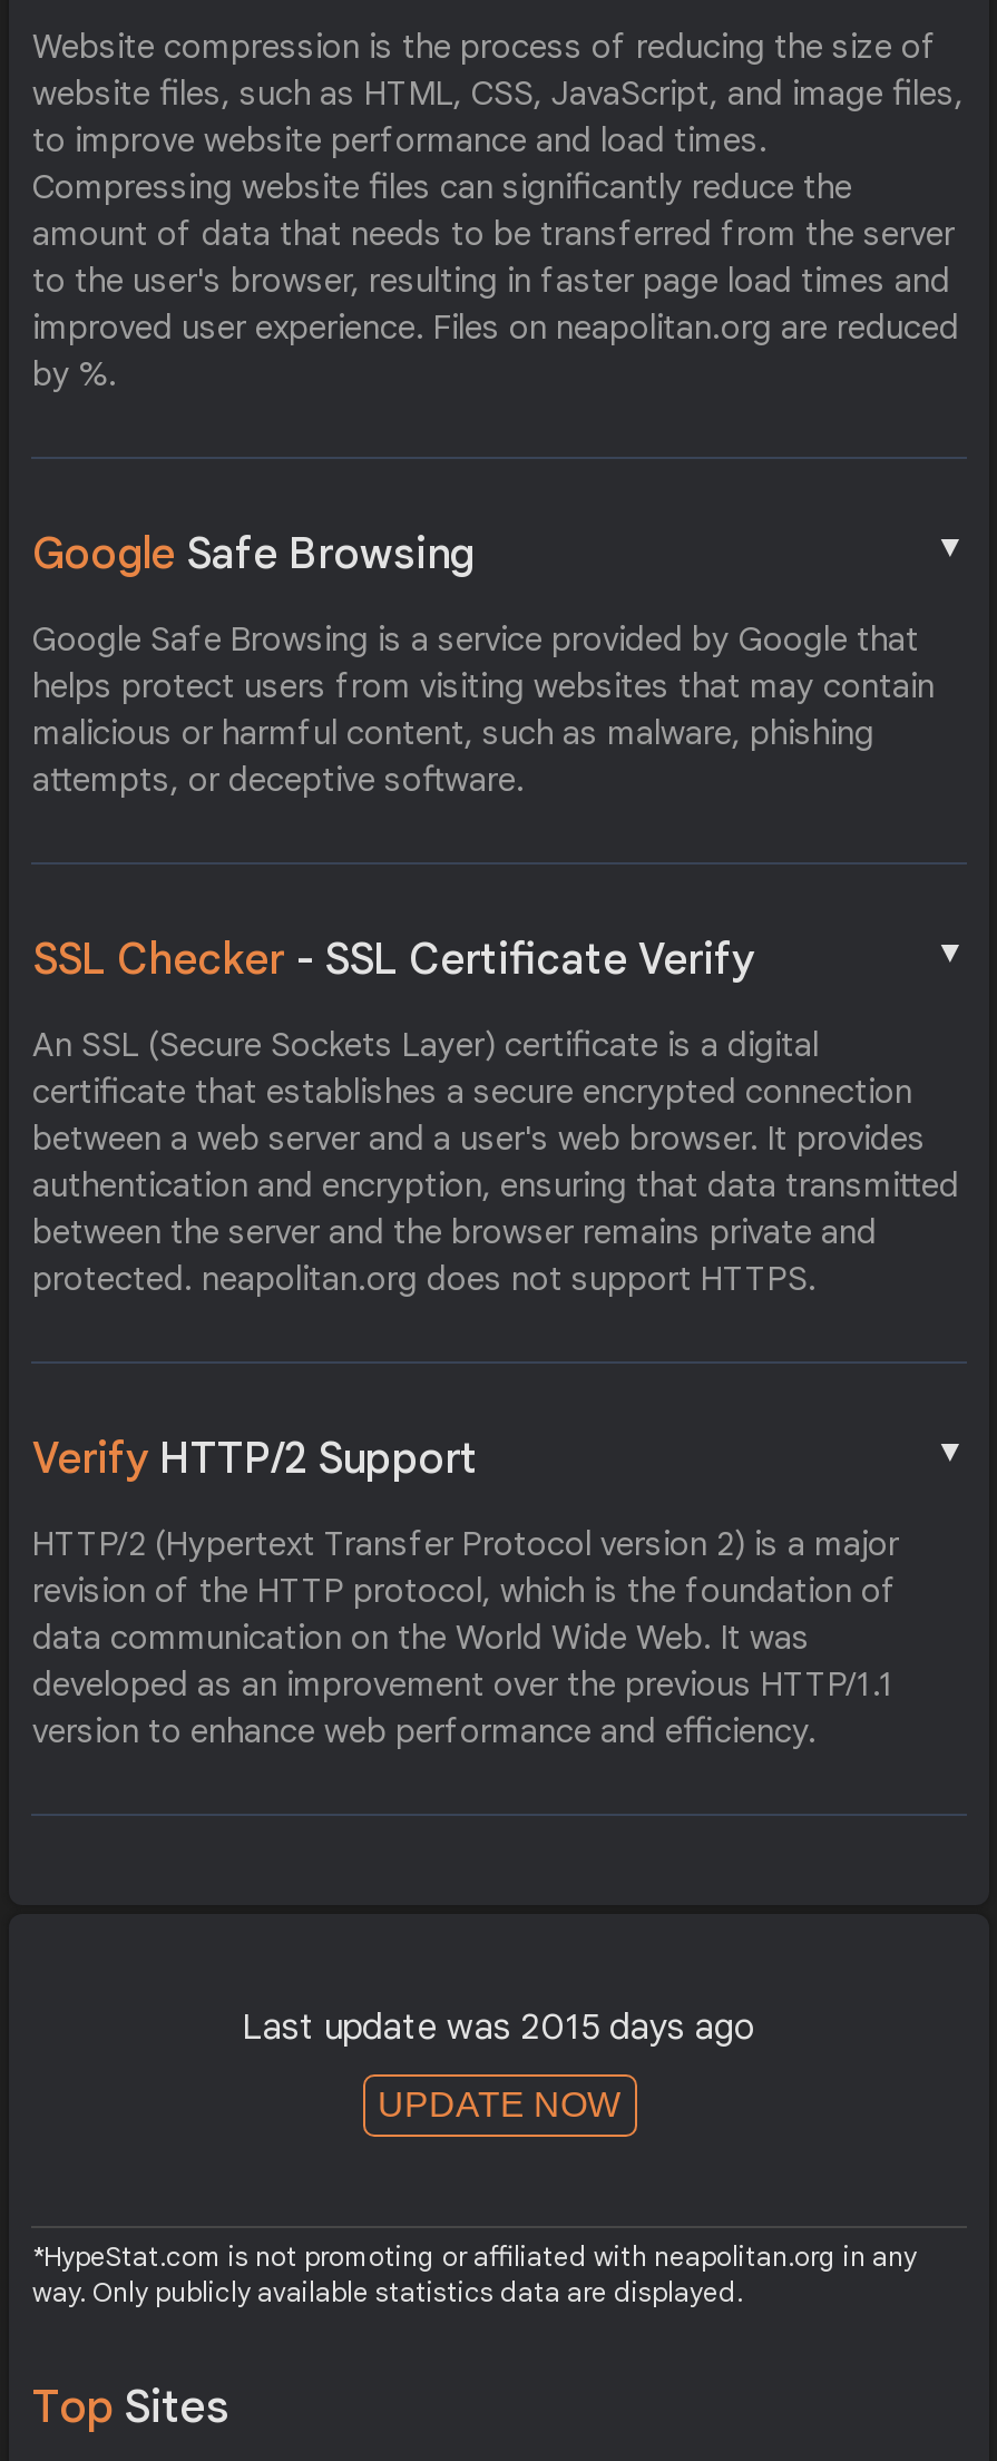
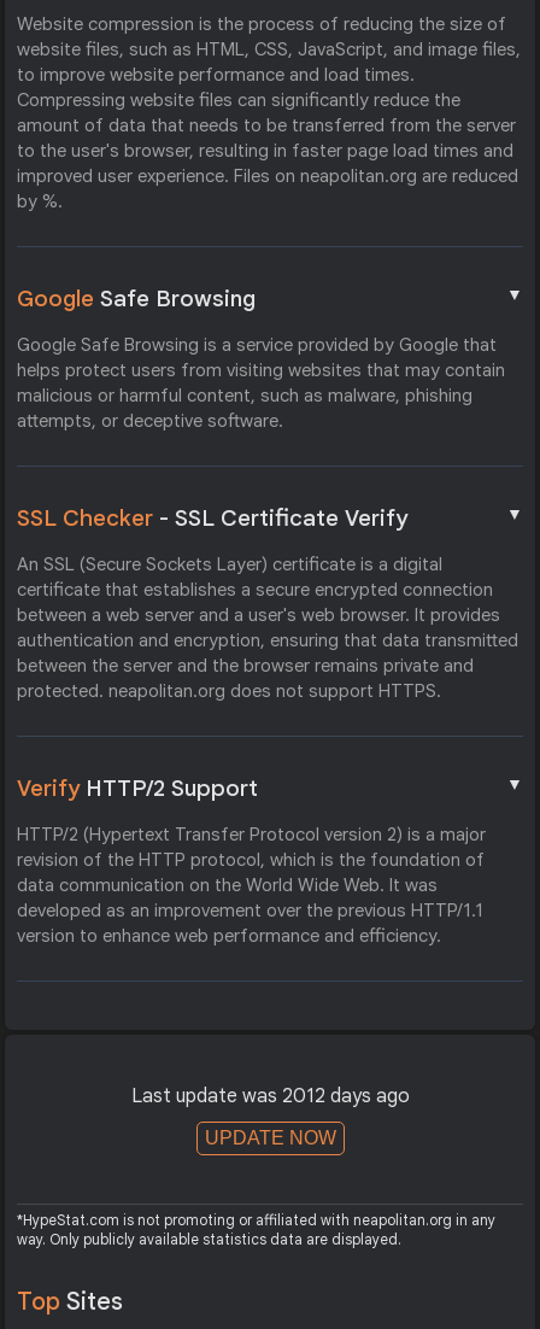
[242,2006,756,2050] Last update was 2015 days ago -> [131,1084,409,1109] Last update was 2012 days ago

